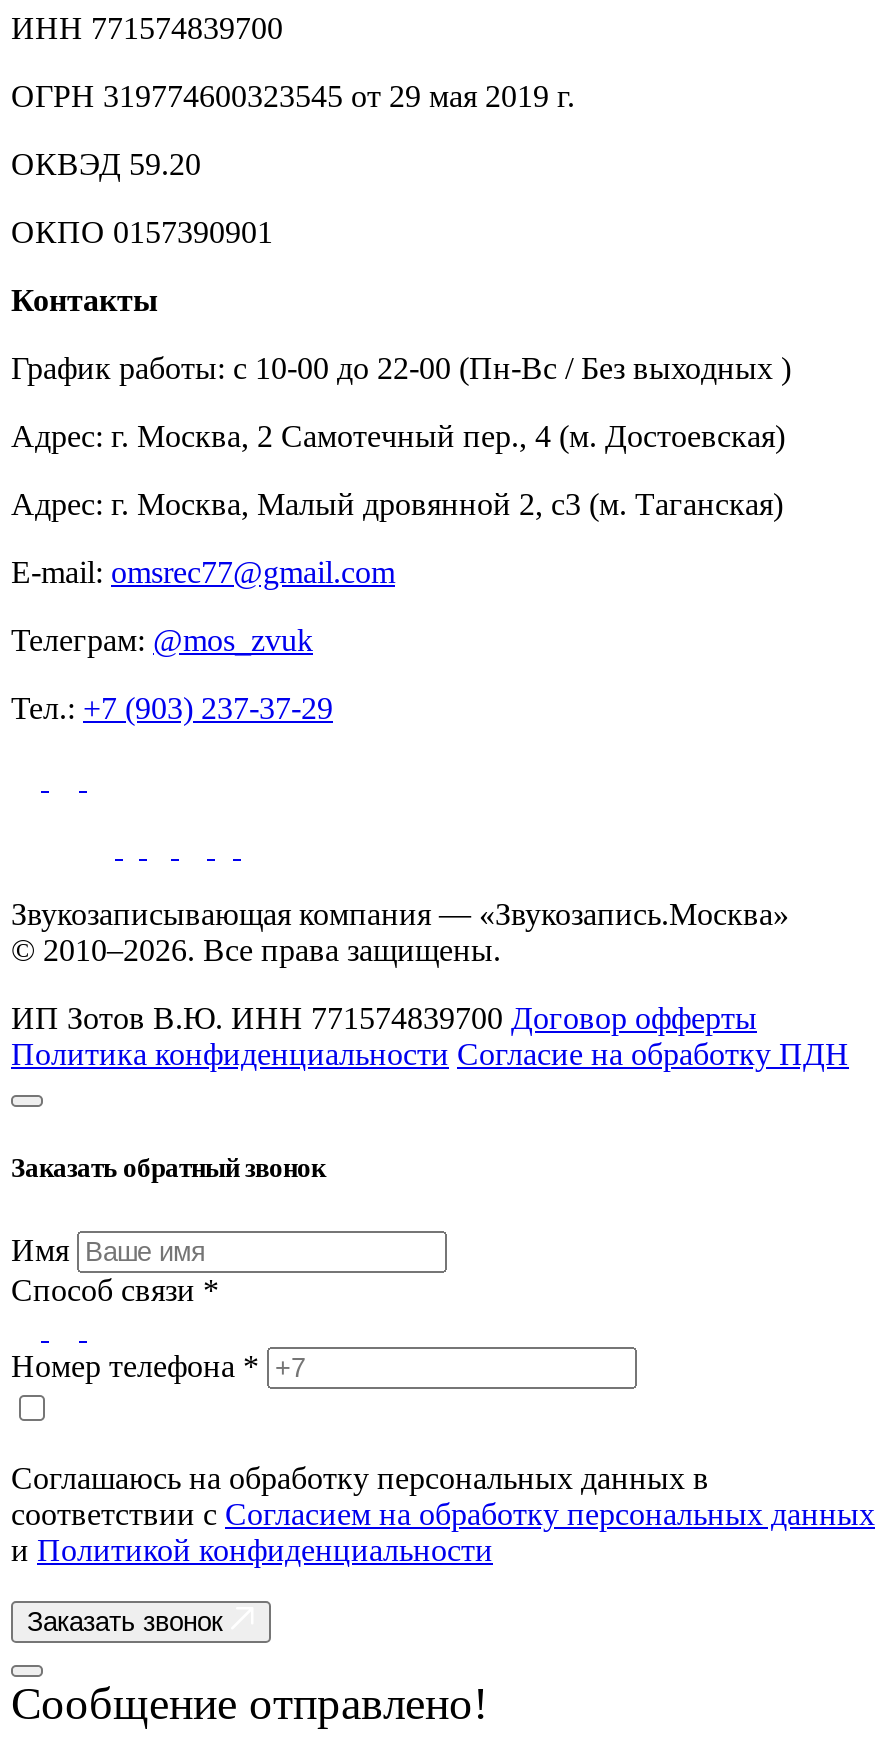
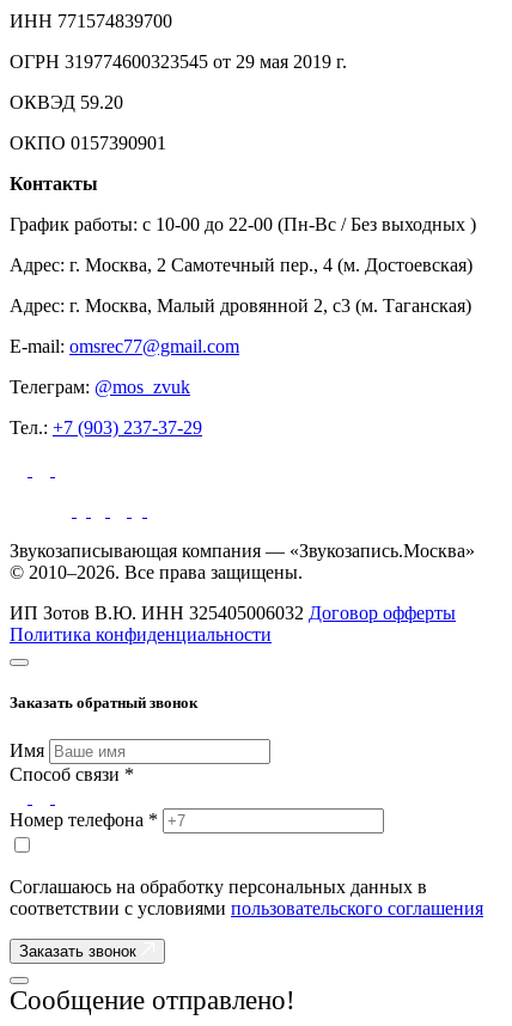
[11,1002,849,1072] ИП Зотов В.Ю. ИНН 771574839700 Договор офферты | Политика конфиденциальности Согласие на обработку ПДН -> [10,602,456,644] ИП Зотов В.Ю. ИНН 325405006032 Договор офферты | Политика конфиденциальности
[11,1496,875,1566] соответствии с Согласием на обработку персональных данных | и Политикой конфиденциальности -> [10,898,483,918] соответствии с условиями пользовательского соглашения

